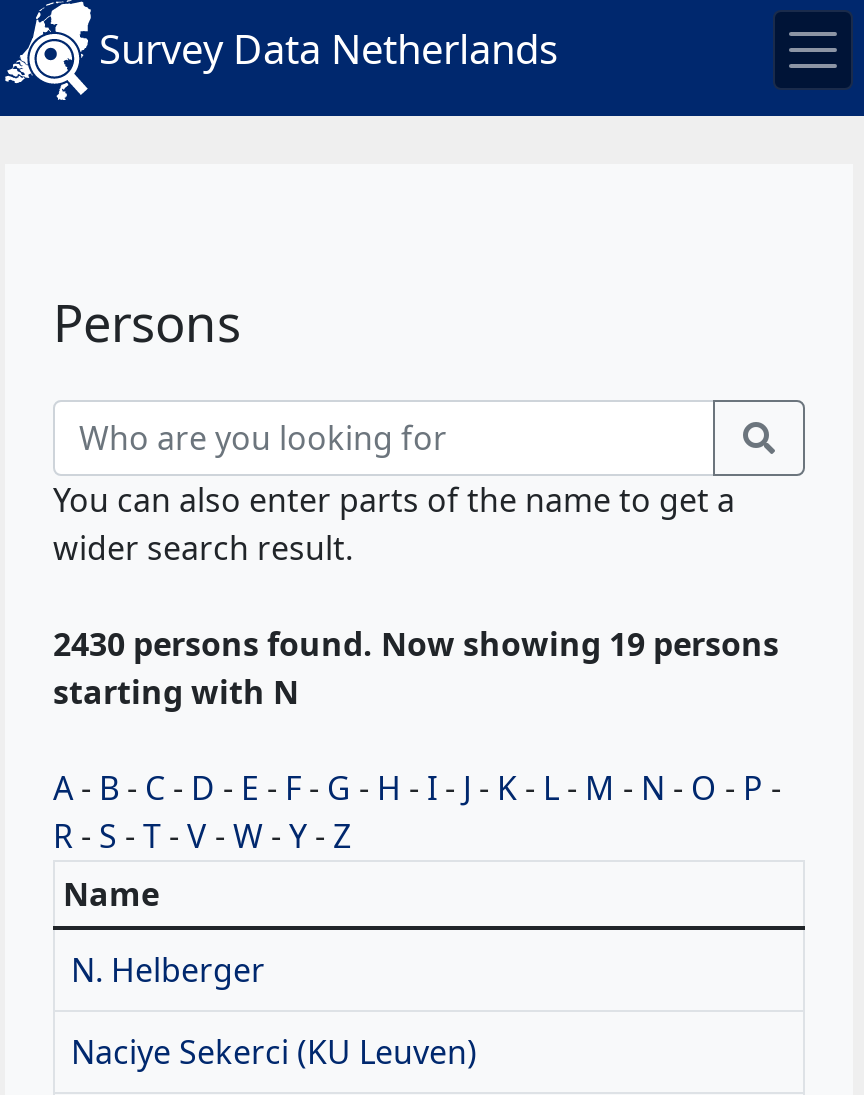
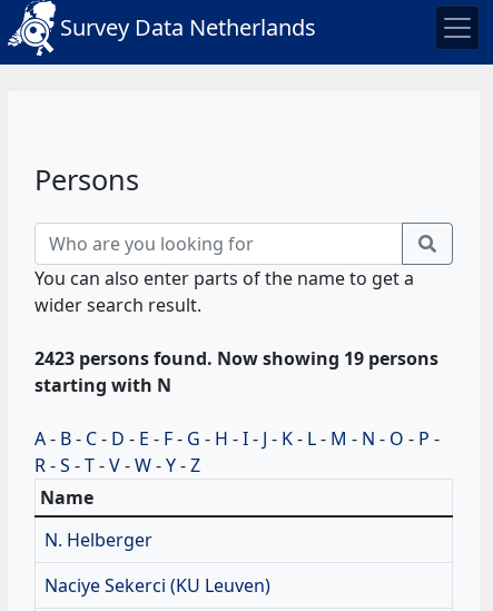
[53,622,779,666] 2430 persons found. Now showing 19 persons -> [34,346,438,371] 2423 persons found. Now showing 19 persons

